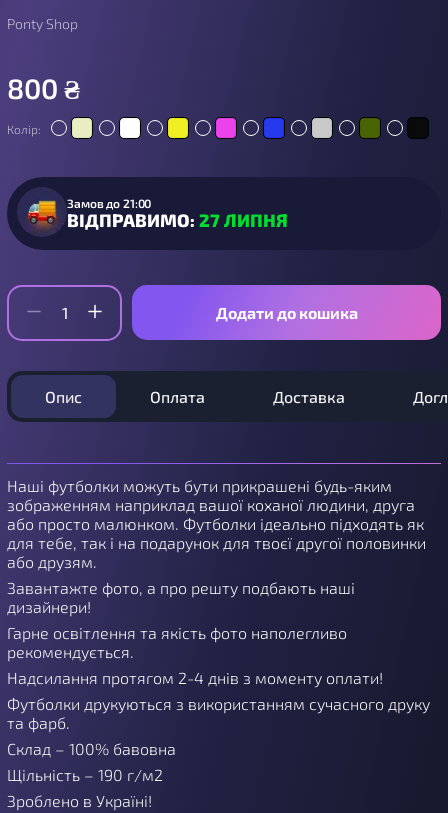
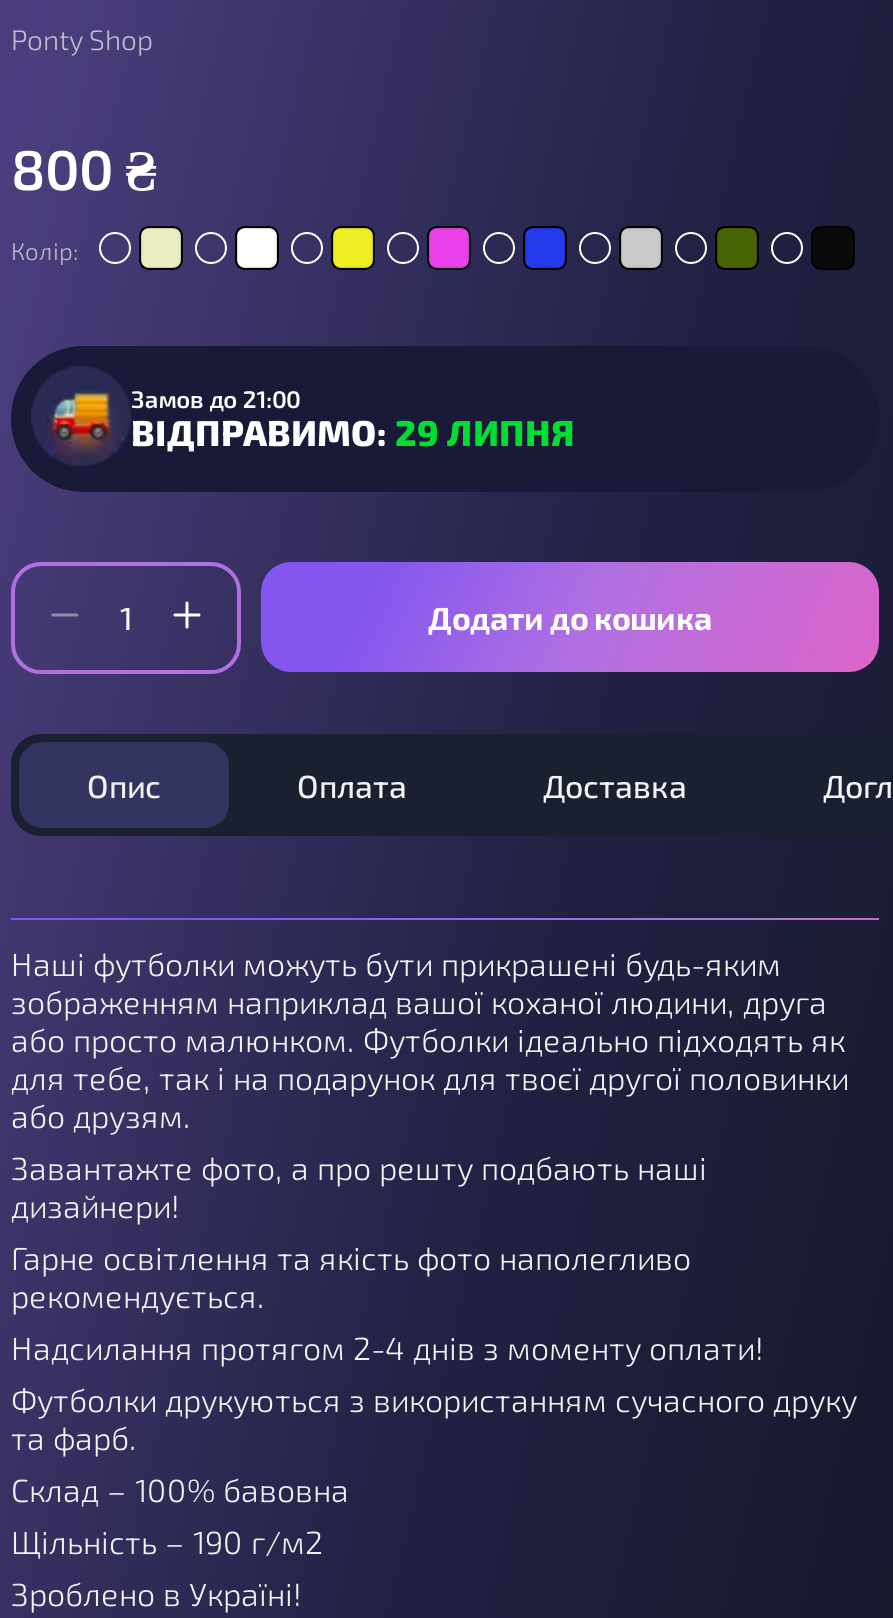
[67,209,288,231] ВІДПРАВИМО: 27 ЛИПНЯ -> [131,410,575,454] ВІДПРАВИМО: 29 ЛИПНЯ

